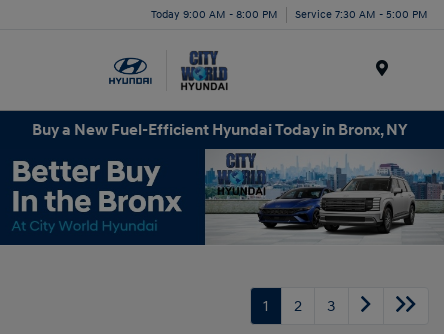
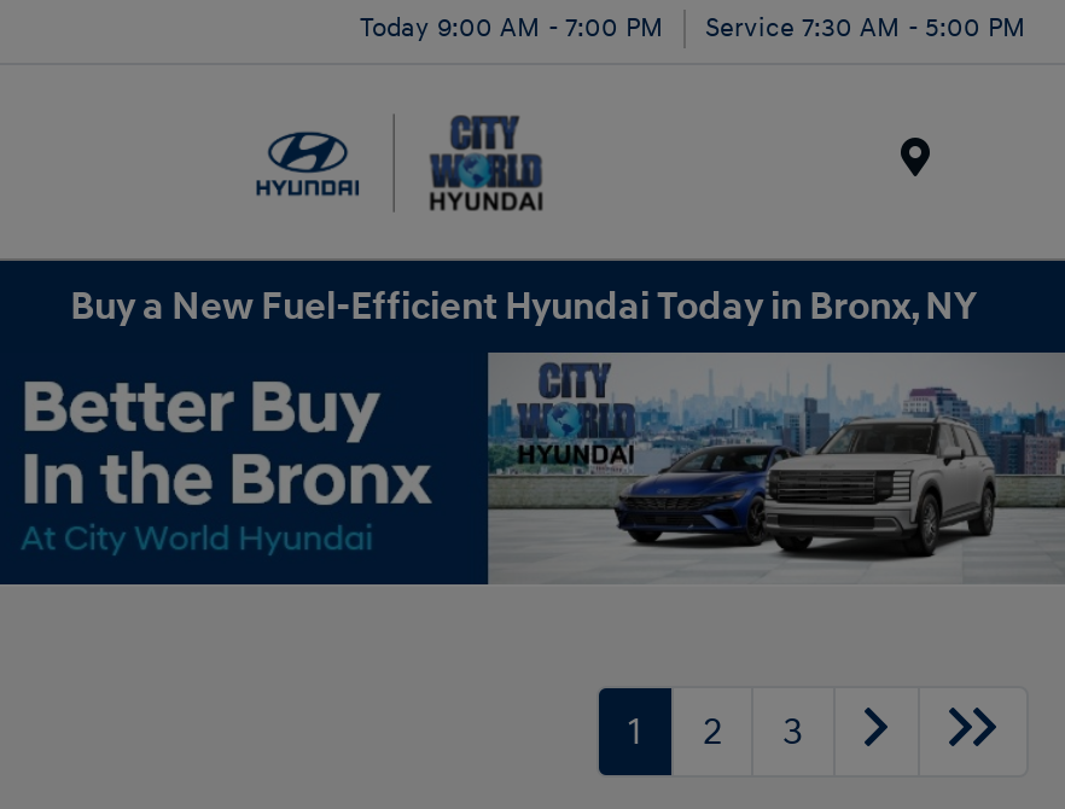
[151,7,428,20] Today 9:00 AM - 8:00 PM Service 7:30 AM - 5:00 PM -> [360,11,1026,42] Today 9:00 AM - 7:00 PM Service 7:30 AM - 5:00 PM

